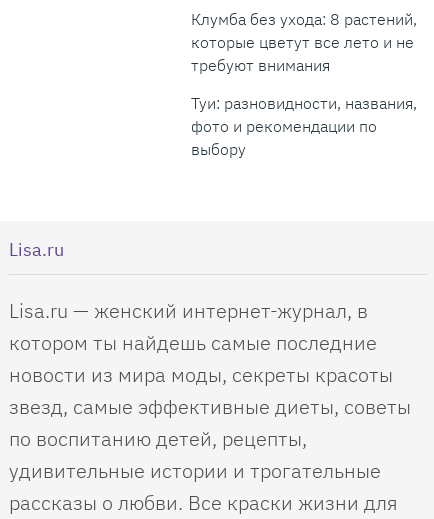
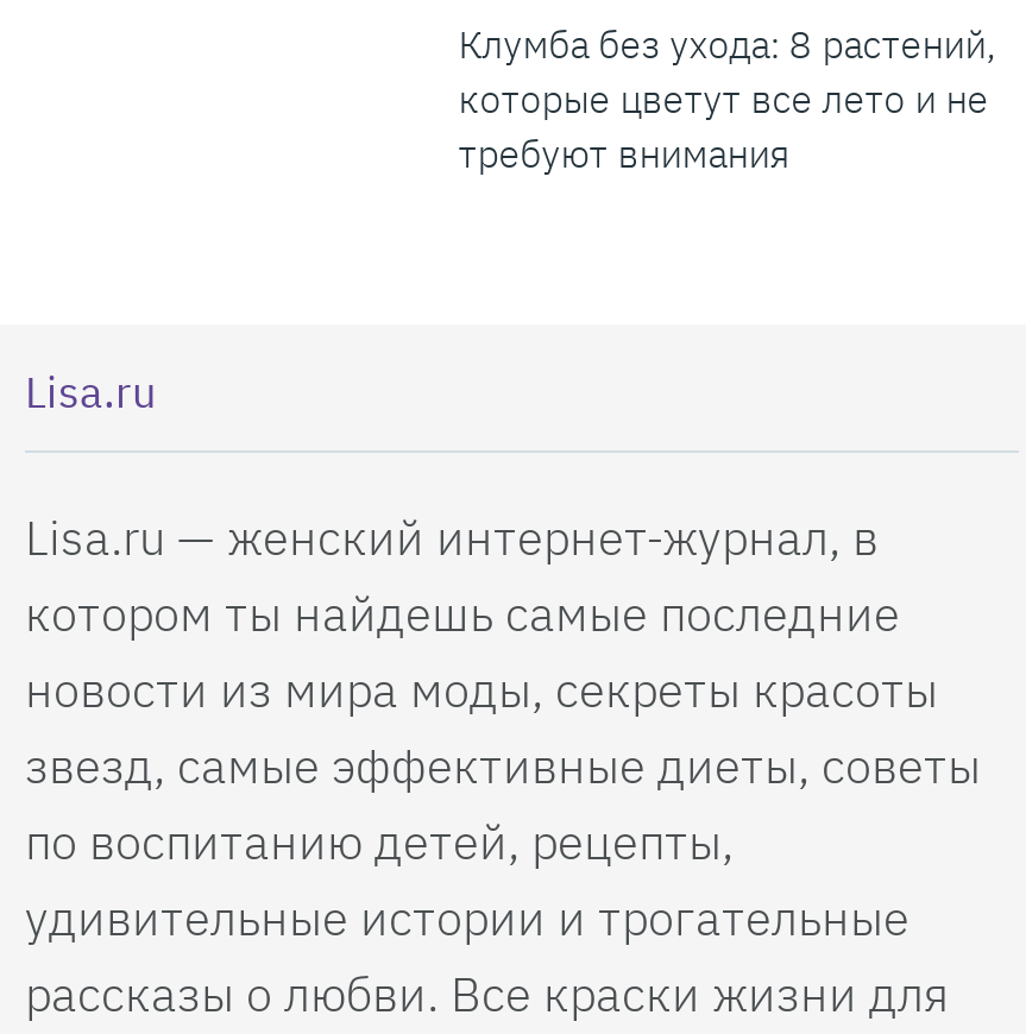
[191,93,417,159] Туи: разновидности, названия, | фото и рекомендации по | выбору -> none

